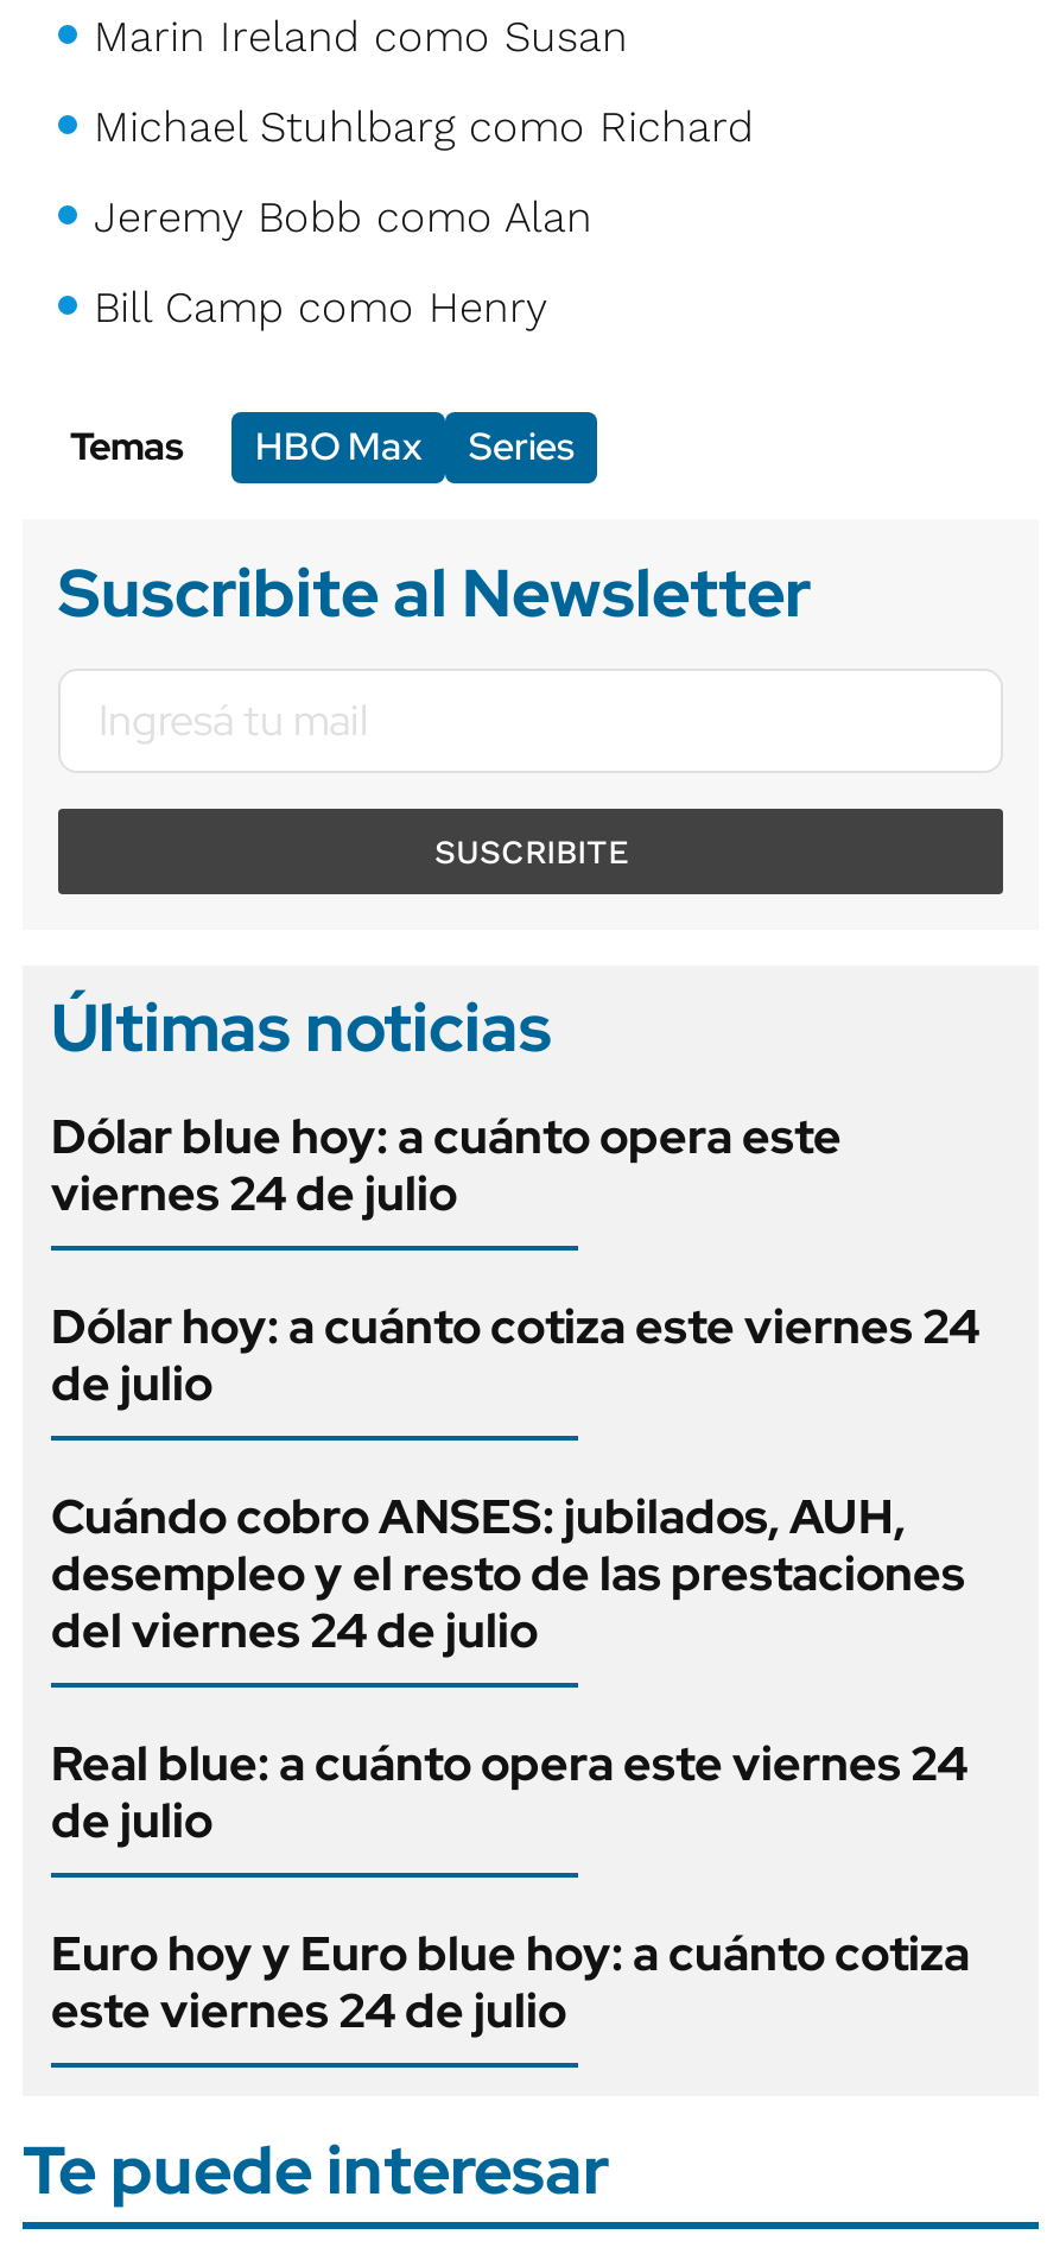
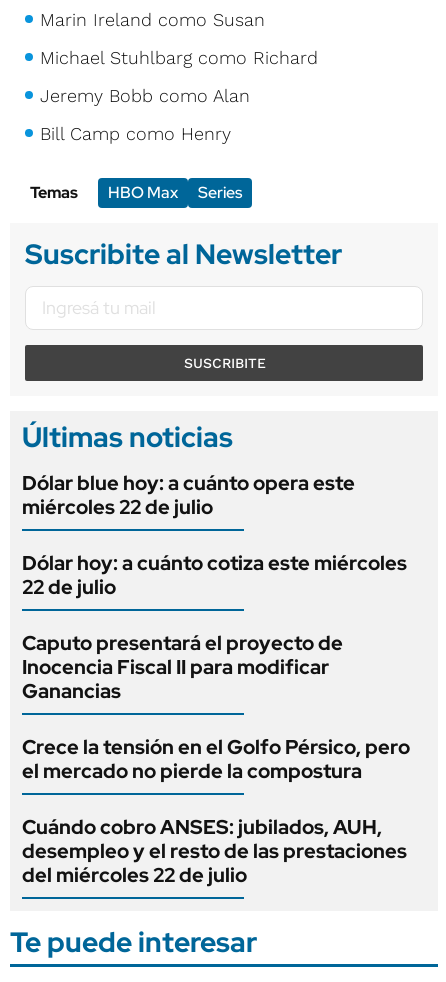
[51,1163,979,1415] viernes 24 de julio | Dólar hoy: a cuánto cotiza este viernes 24 | de julio -> [22,494,410,784] miércoles 22 de julio | Dólar hoy: a cuánto cotiza este miércoles | 22 de julio | Caputo presentará el proyecto de | Inocencia Fiscal II para modificar | Ganancias | Crece la tensión en el Golfo Pérsico, pero | el mercado no pierde la compostura
moved [51,1486,965,1605] -> [22,814,407,864]: Cuándo cobro ANSES: jubilados, AUH, | desempleo y el resto de las prestaciones
[51,1600,970,2042] del viernes 24 de julio | Real blue: a cuánto opera este viernes 24 | de julio | Euro hoy y Euro blue hoy: a cuánto cotiza | este viernes 24 de julio -> [22,862,247,888] del miércoles 22 de julio

